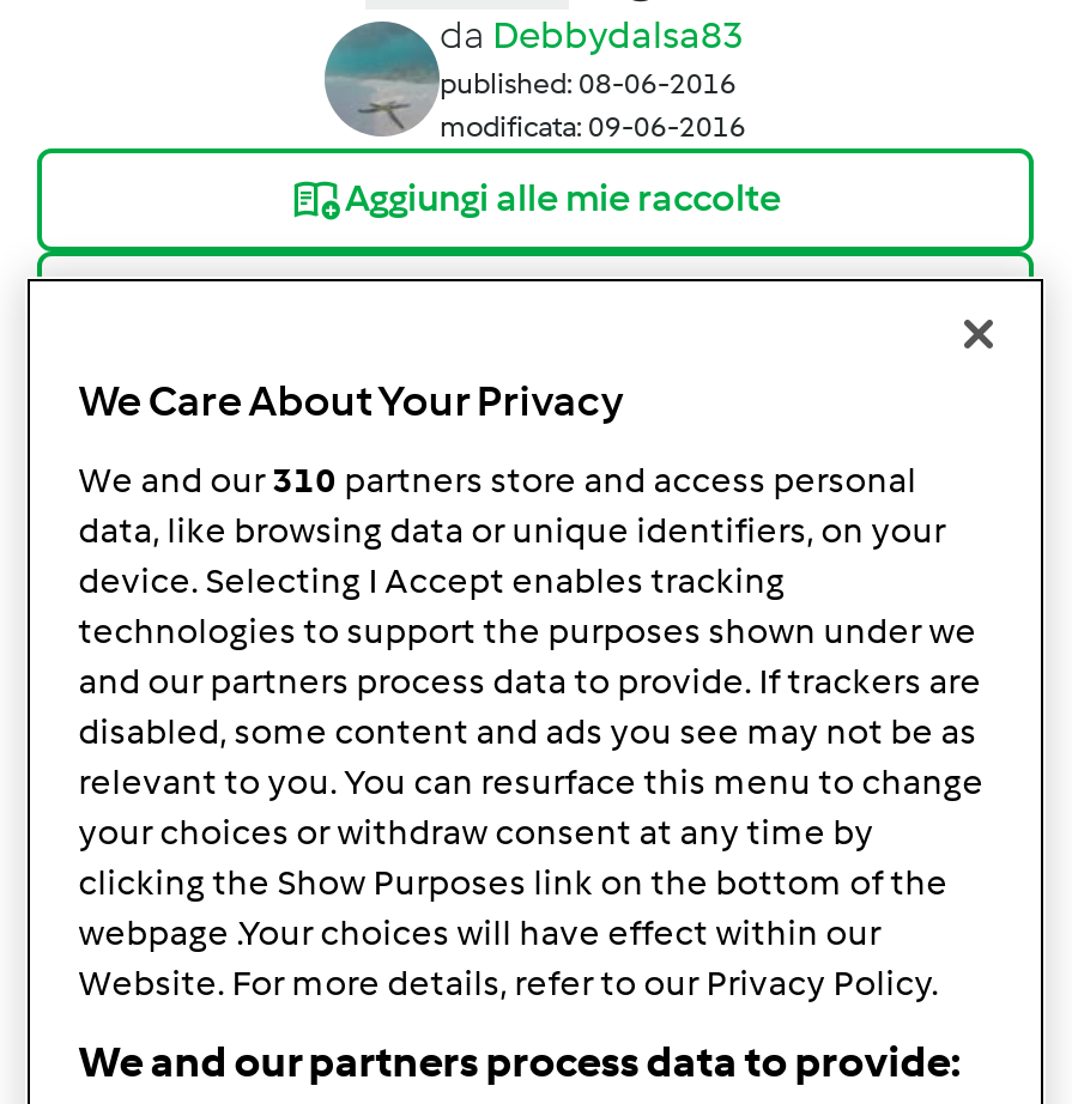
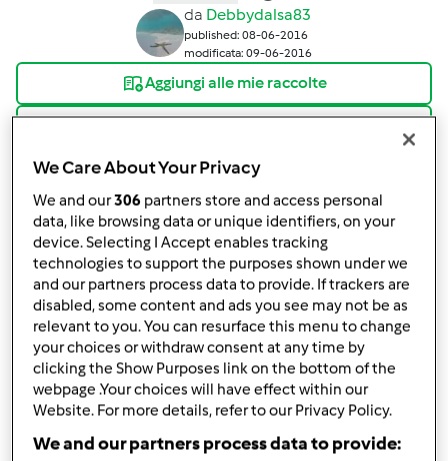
[78,459,917,502] We and our310 partners store and access personal -> [33,191,383,209] We and our306 partners store and access personal

